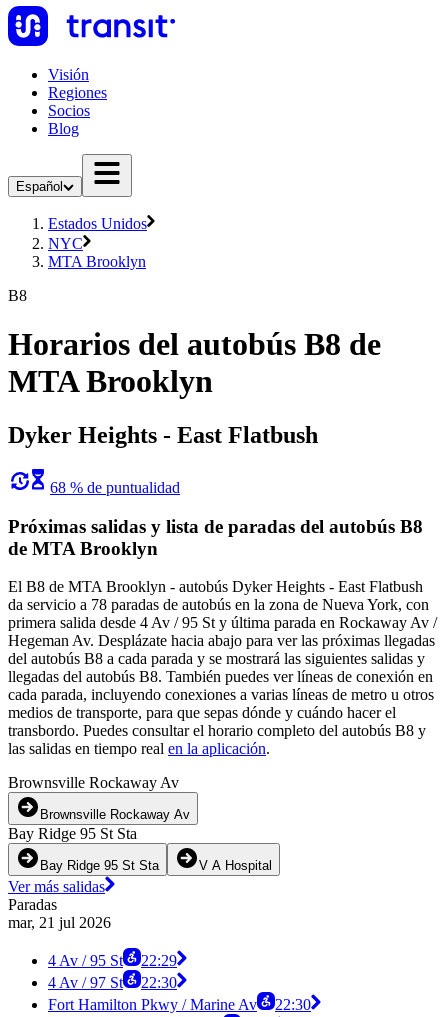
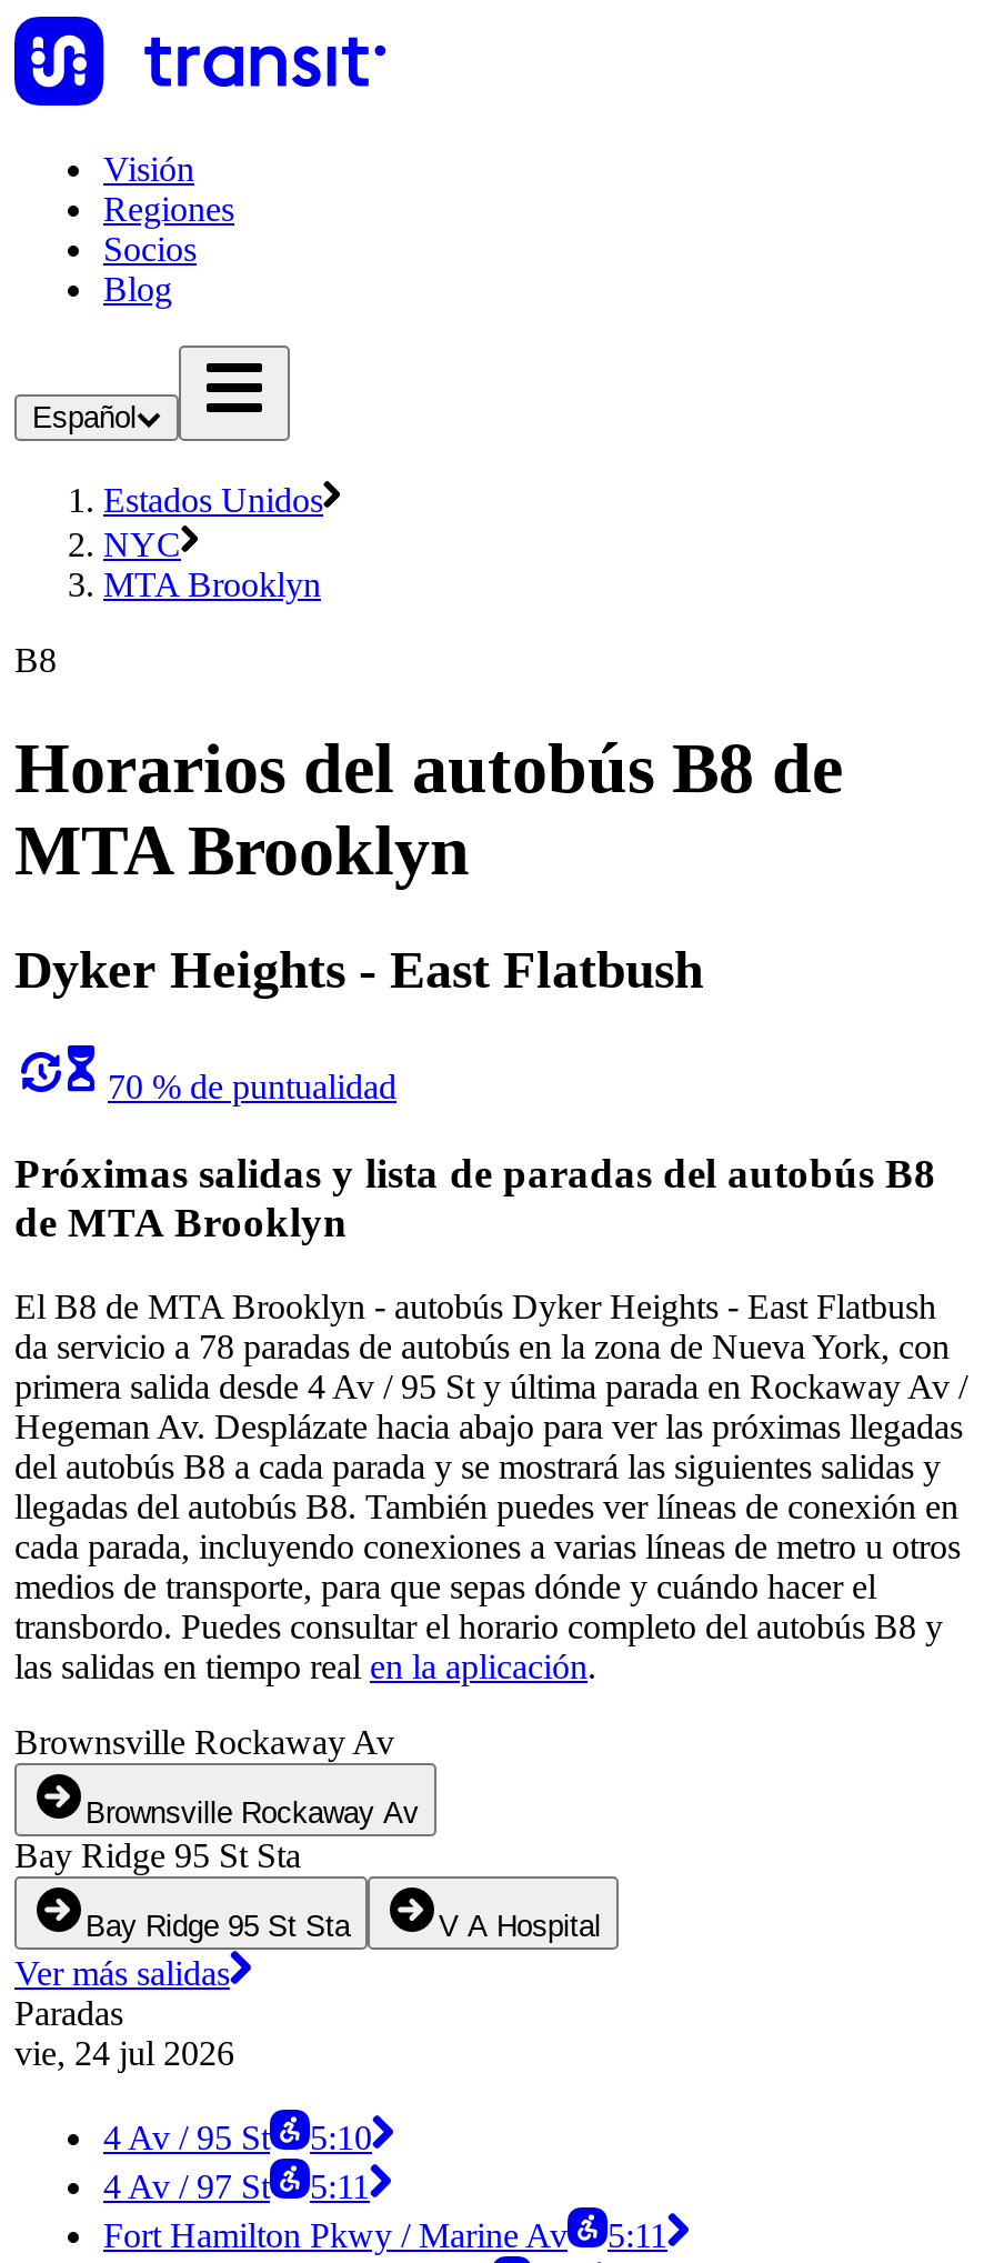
[50,479,180,496] 68 % de puntualidad -> [108,1067,396,1105] 70 % de puntualidad
[8,914,111,931] mar, 21 jul 2026 -> [14,2035,234,2072] vie, 24 jul 2026
[48,952,177,969] 4 Av / 95 St 22:29 -> [103,2119,372,2157] 4 Av / 95 St 5:10
[48,974,177,991] 4 Av / 97 St 22:30 -> [103,2168,370,2206] 4 Av / 97 St 5:11
[48,996,311,1013] Fort Hamilton Pkwy / Marine Av 22:30 -> [103,2217,667,2255] Fort Hamilton Pkwy / Marine Av 5:11

